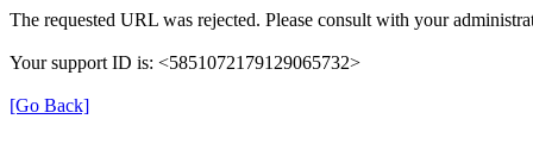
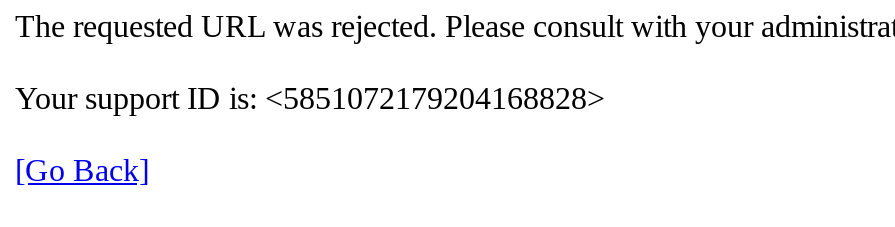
[10,52,360,73] Your support ID is: <5851072179129065732> -> [15,81,605,115] Your support ID is: <5851072179204168828>

